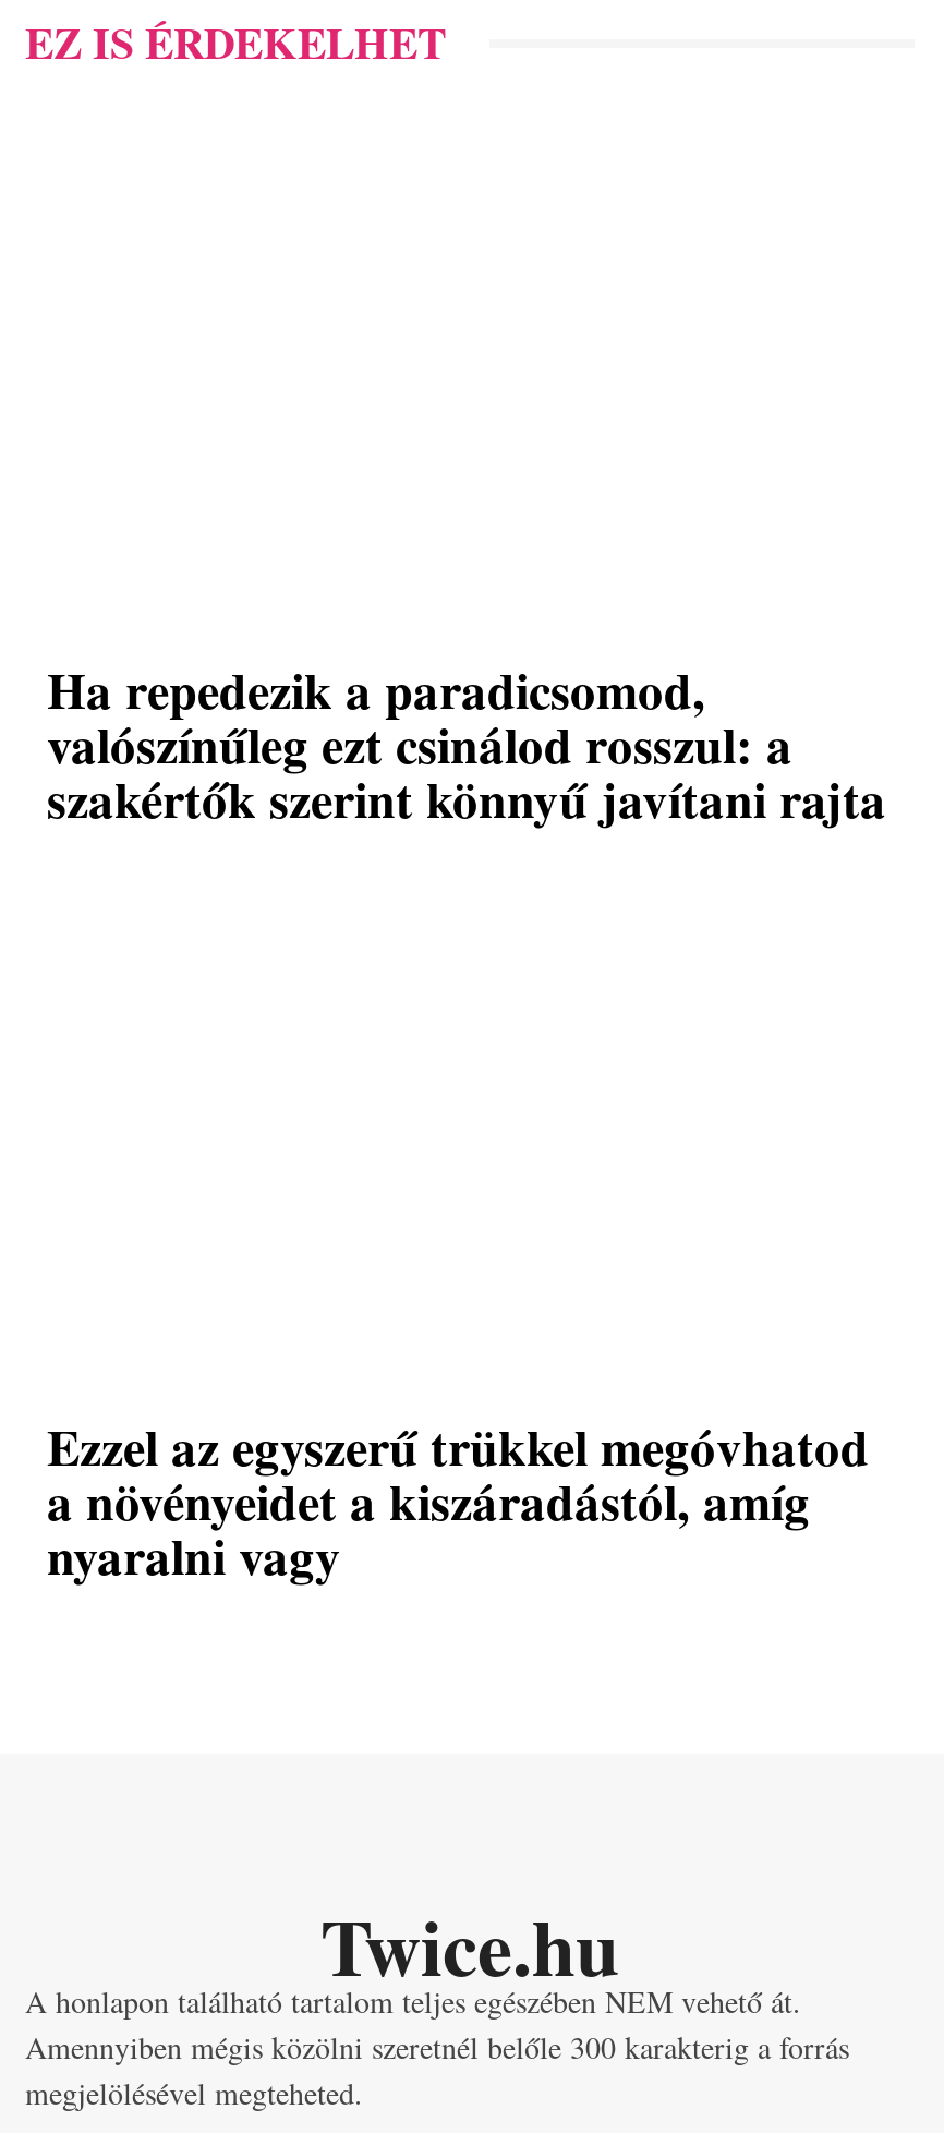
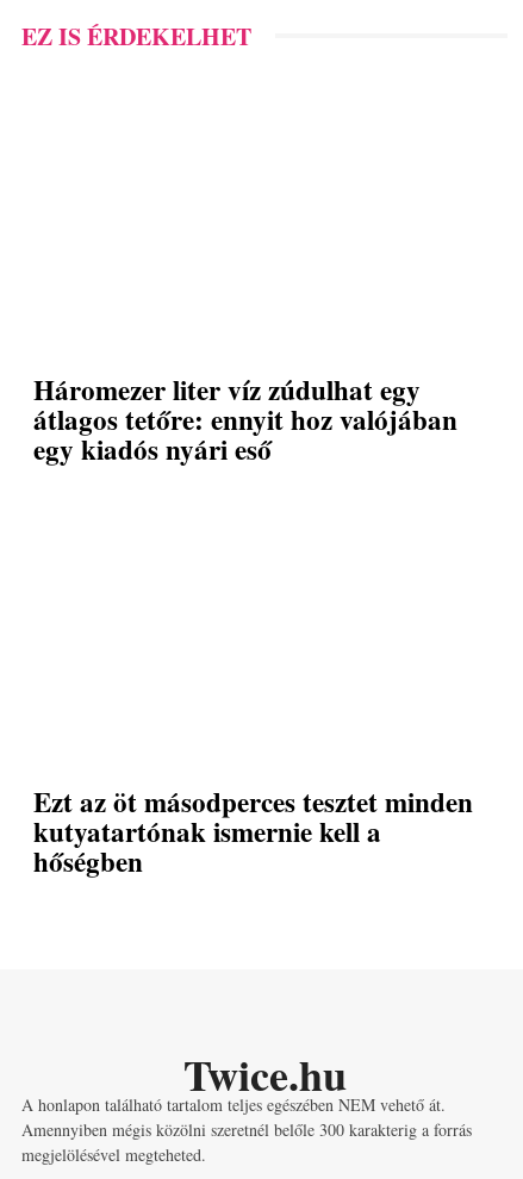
[47,652,886,836] Ha repedezik a paradicsomod, | valószínűleg ezt csinálod rosszul: a | szakértők szerint könnyű javítani rajta -> [33,369,457,469] Háromezer liter víz zúdulhat egy | átlagos tetőre: ennyit hoz valójában | egy kiadós nyári eső
[47,1409,869,1592] Ezzel az egyszerű trükkel megóvhatod | a növényeidet a kiszáradástól, amíg | nyaralni vagy -> [33,782,473,882] Ezt az öt másodperces tesztet minden | kutyatartónak ismernie kell a | hőségben

